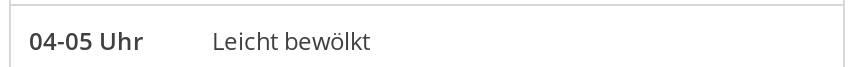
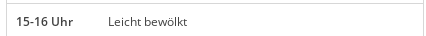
[29,24,143,58] 04-05 Uhr -> [16,13,73,30] 15-16 Uhr

